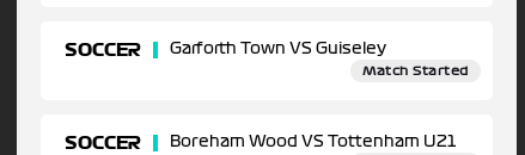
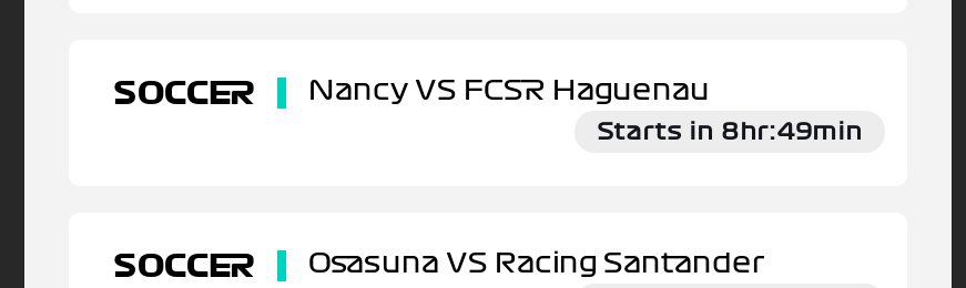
[170,42,386,56] Garforth Town VS Guiseley -> [308,78,710,104] Nancy VS FCSR Haguenau
[363,64,469,77] Match Started -> [597,120,862,144] Starts in 8hr:49min
[170,135,457,149] Boreham Wood VS Tottenham U21 -> [308,250,765,277] Osasuna VS Racing Santander

